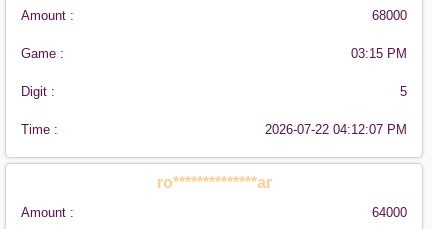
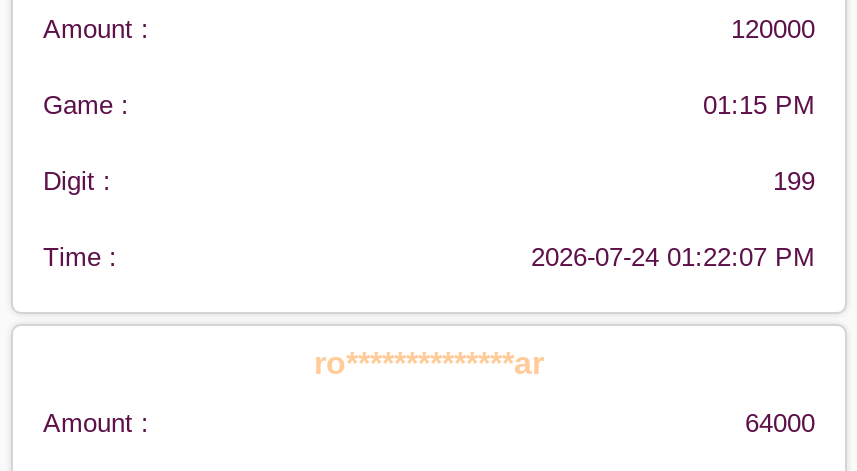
[372,8,407,23] 68000 -> [731,14,815,44] 120000
[351,46,407,61] 03:15 PM -> [703,90,815,120] 01:15 PM
[400,84,407,99] 5 -> [773,166,815,196] 199
[265,122,407,137] 2026-07-22 04:12:07 PM -> [531,242,815,272] 2026-07-24 01:22:07 PM

